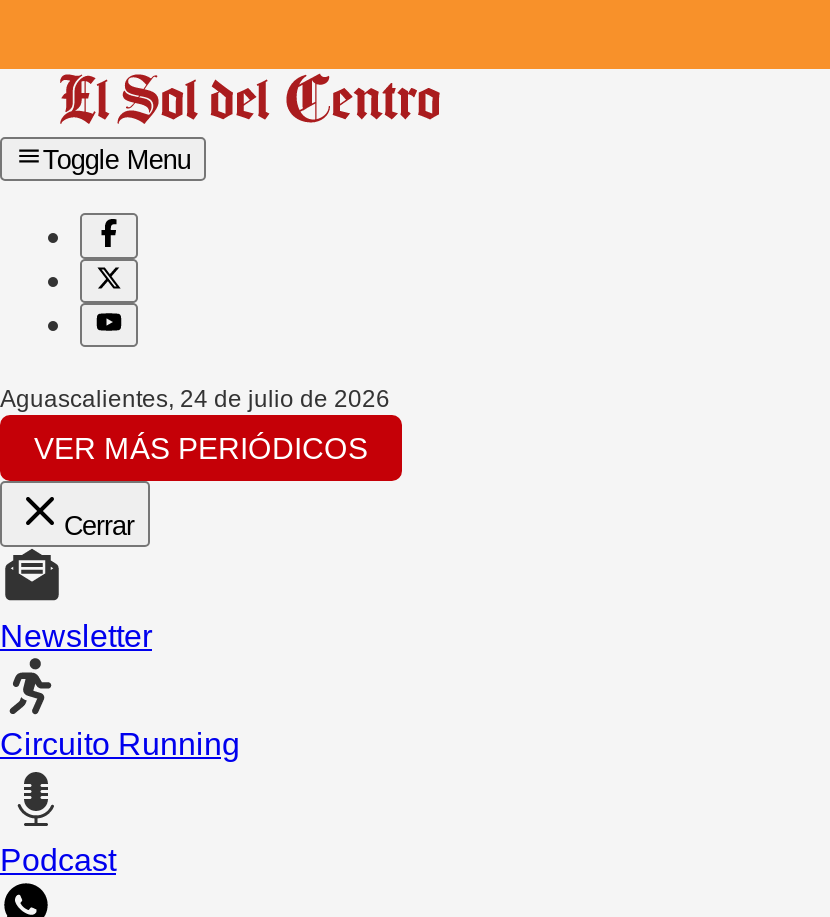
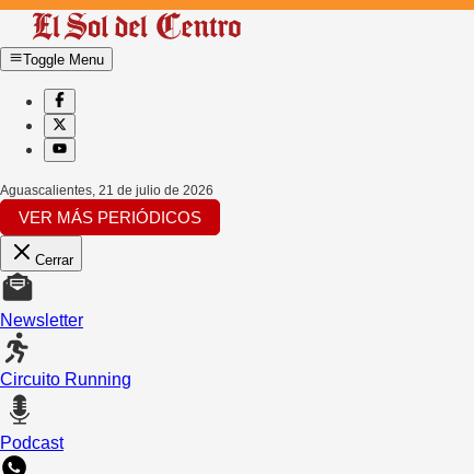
[0,386,390,414] Aguascalientes, 24 de julio de 2026 -> [0,183,213,198] Aguascalientes, 21 de julio de 2026

